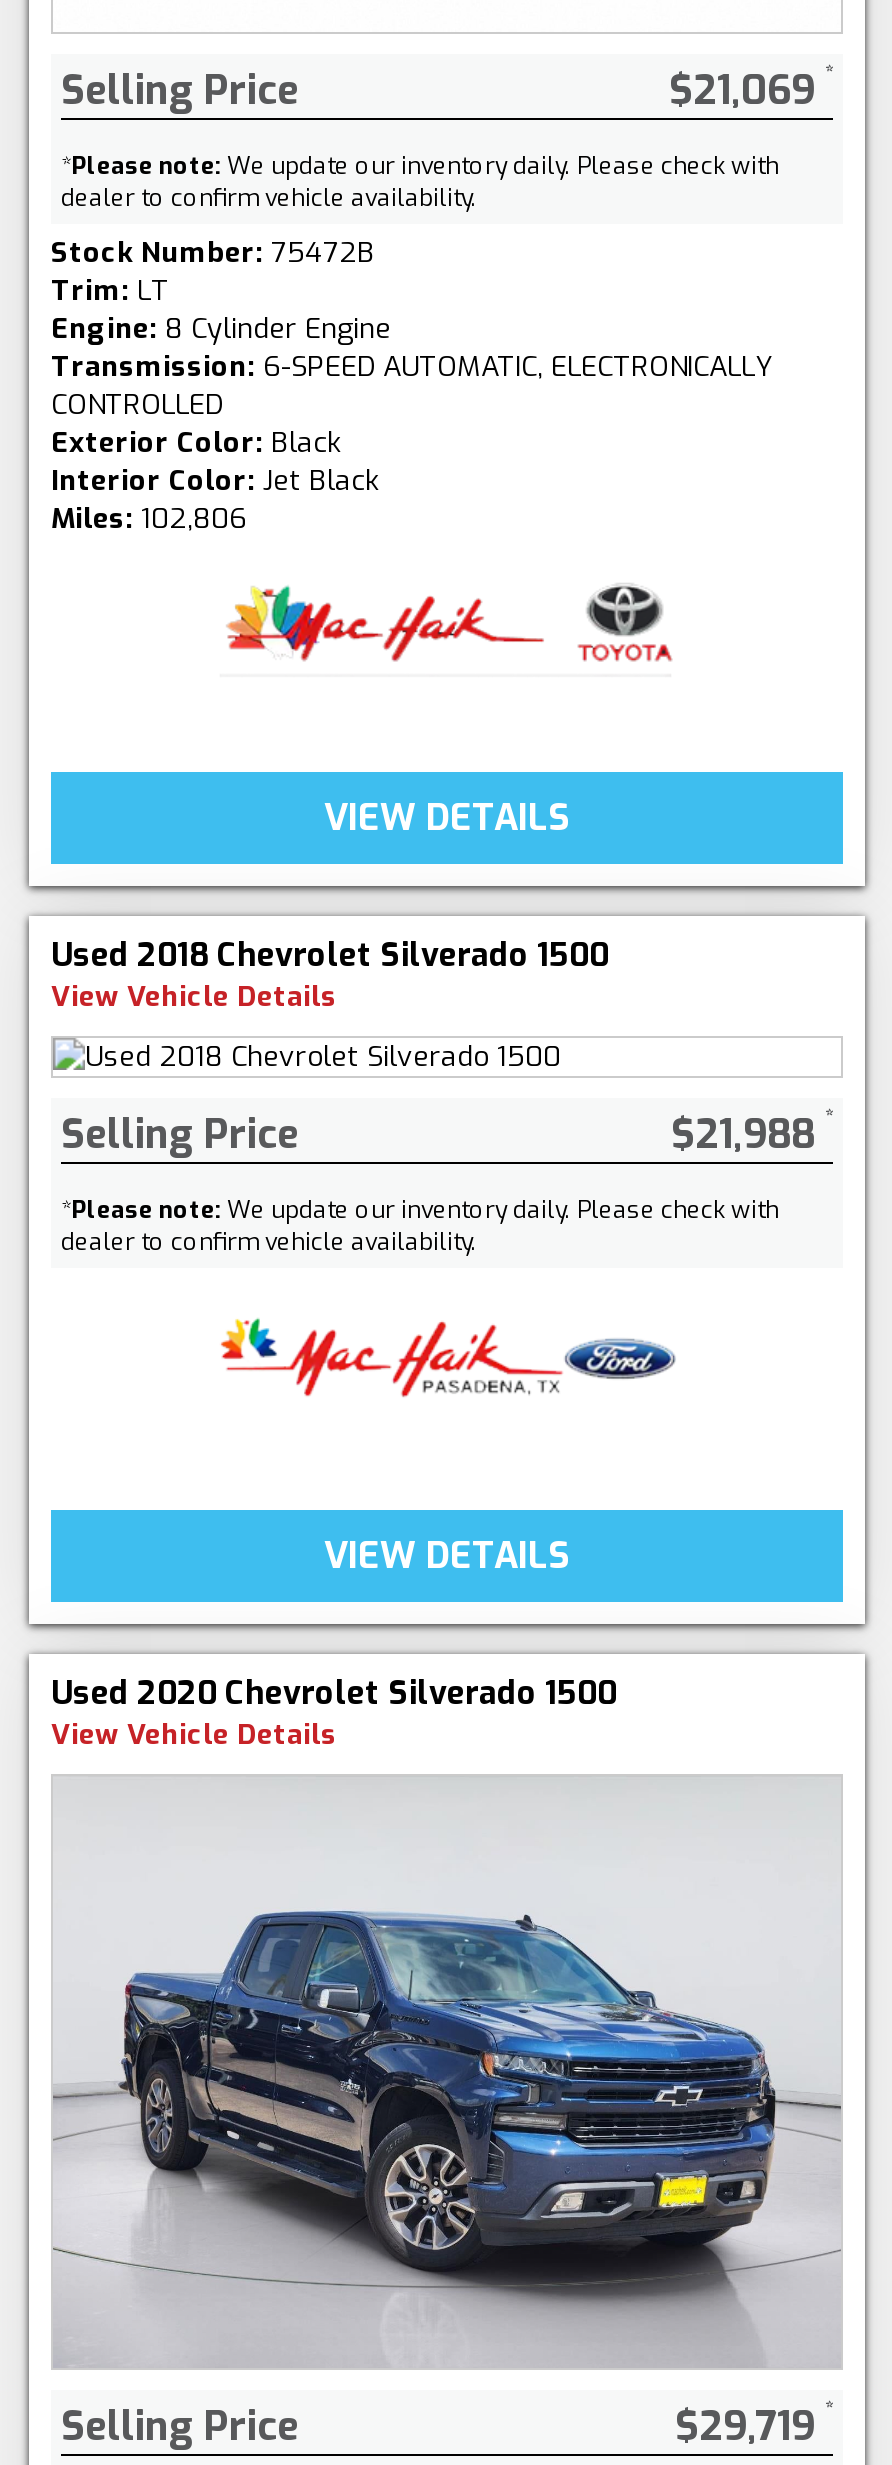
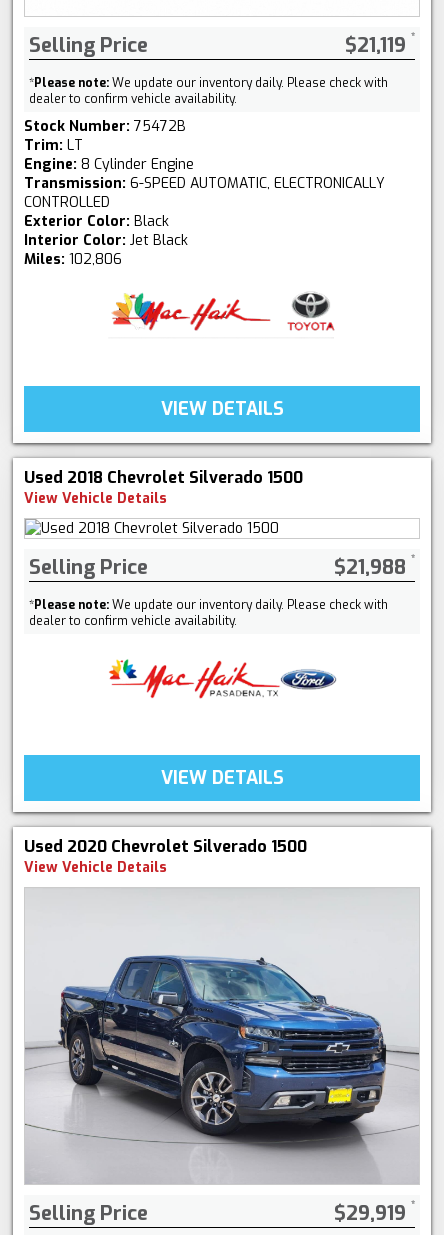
[669,65,825,119] $21,069 -> [345,32,411,59] $21,119
[675,2400,825,2454] $29,719 -> [334,1200,411,1227] $29,919

